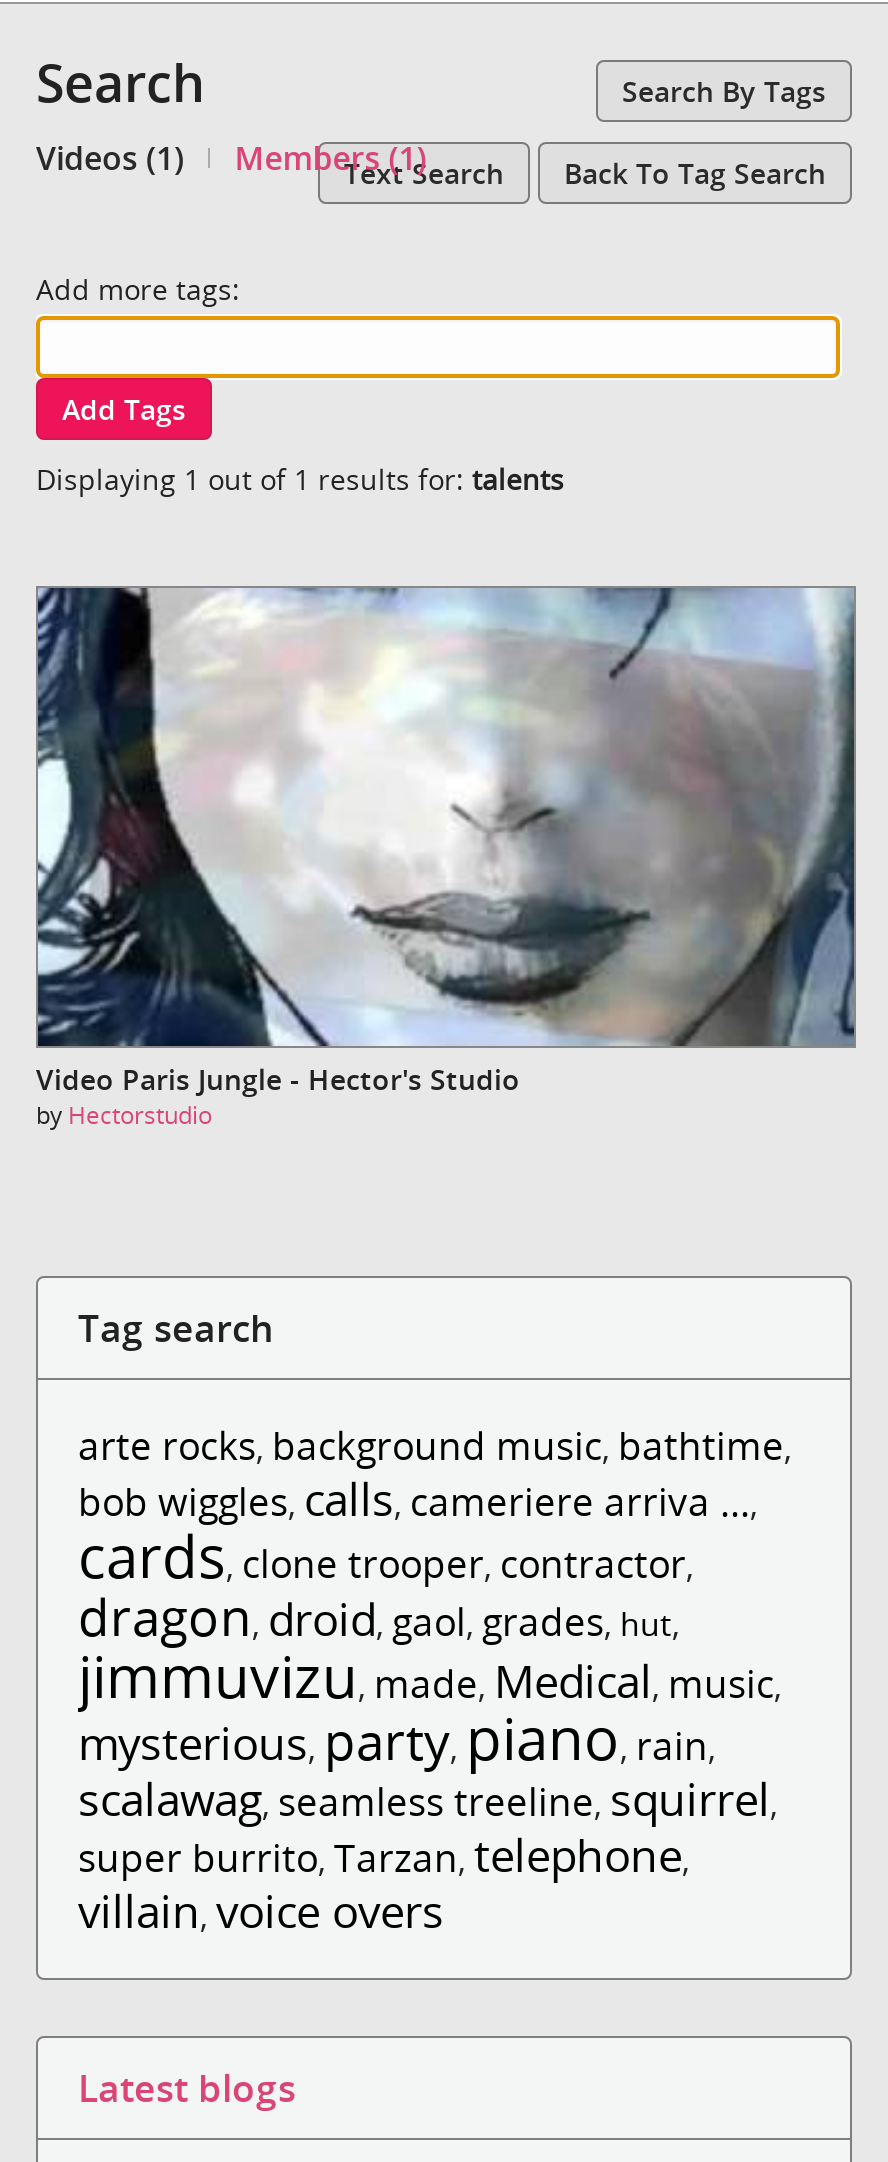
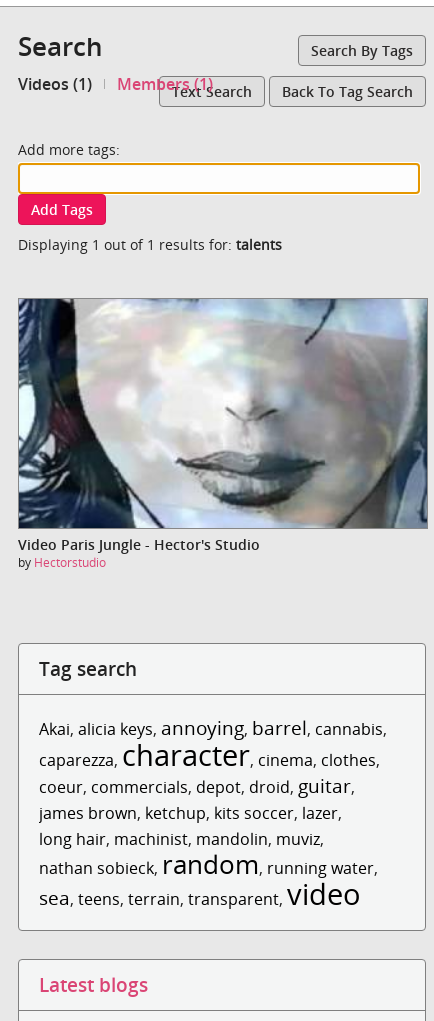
[78,1417,792,1941] arte rocks, background music, bathtime, | bob wiggles, calls, cameriere arriva ..., | cards,clone trooper,contractor, | dragon, droid, gaol, grades, hut, | jimmuvizu,made,Medical,music, | mysterious,party,piano,rain, | scalawag, seamless treeline, squirrel, | super burrito,Tarzan, telephone, | villain,voice overs -> [39,714,387,913] Akai, alicia keys, annoying, barrel, cannabis, | caparezza,character,cinema,clothes, | coeur, commercials, depot, droid, guitar, | james brown, ketchup, kits soccer, lazer, | long hair, machinist, mandolin, muviz, | nathan sobieck, random, running water, | sea,teens,terrain,transparent,video

